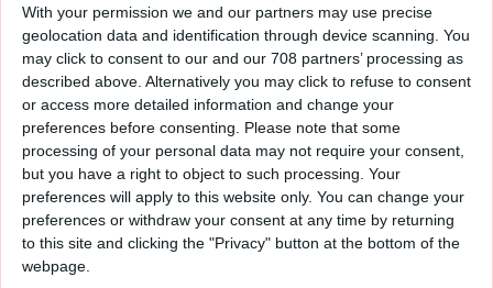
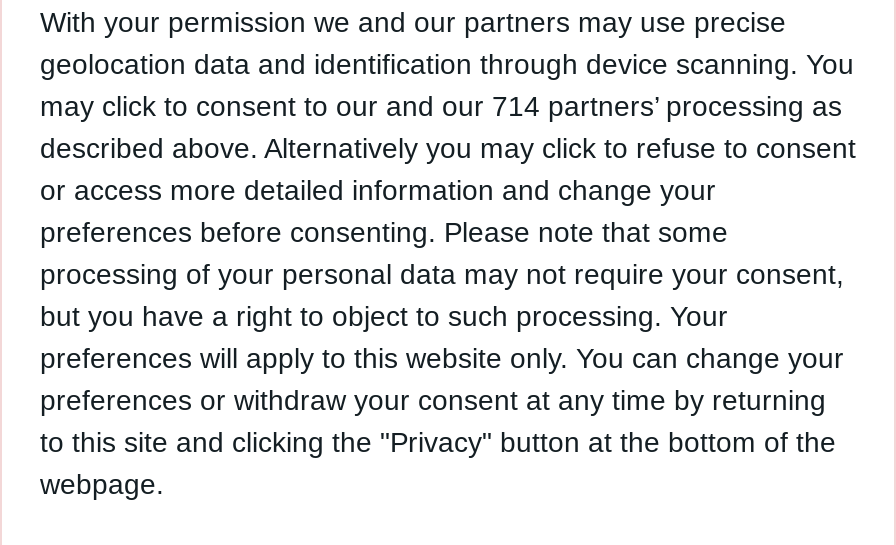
[22,49,463,67] may click to consent to our and our 708 partners’ processing as -> [40,89,842,121] may click to consent to our and our 714 partners’ processing as

